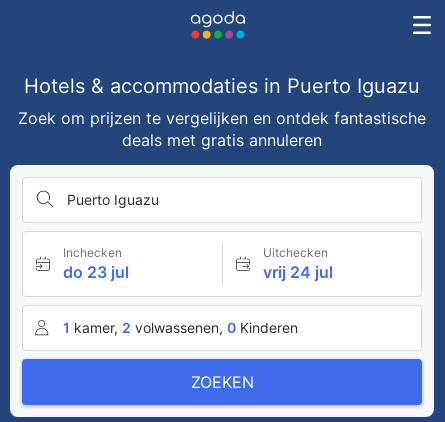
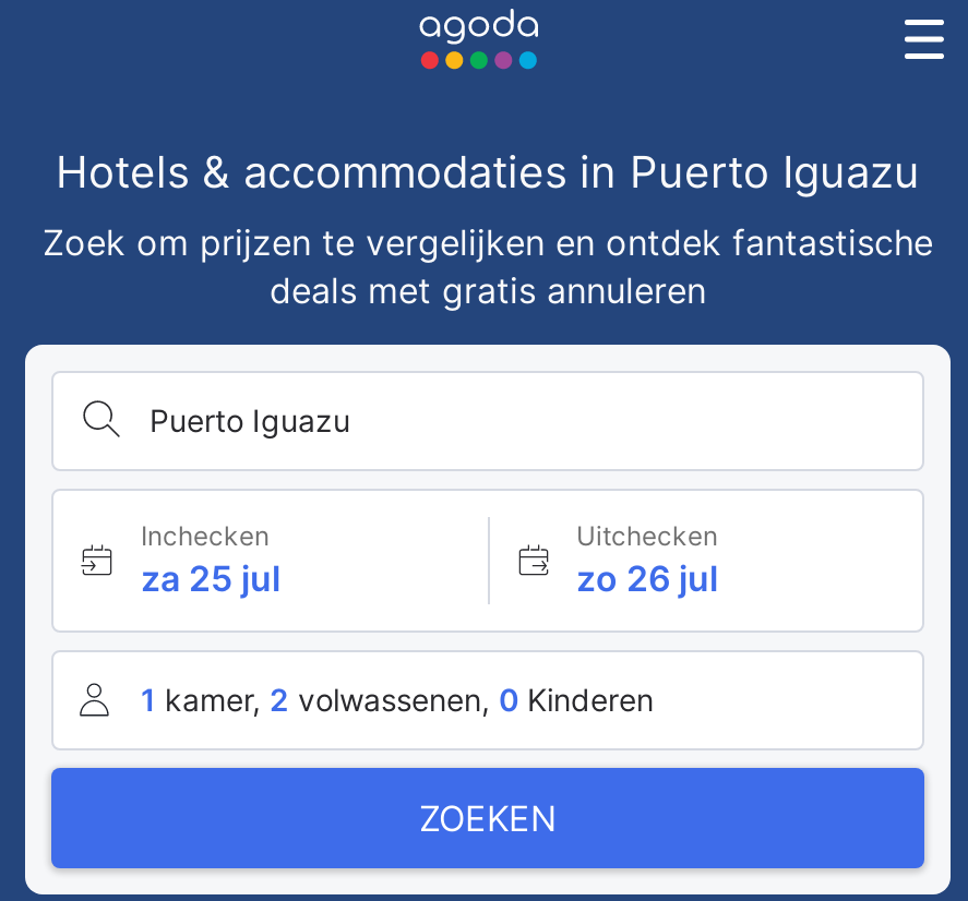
[63,262,129,282] do 23 jul -> [141,556,280,600] za 25 jul
[262,262,332,282] vrij 24 jul -> [576,556,718,600] zo 26 jul

